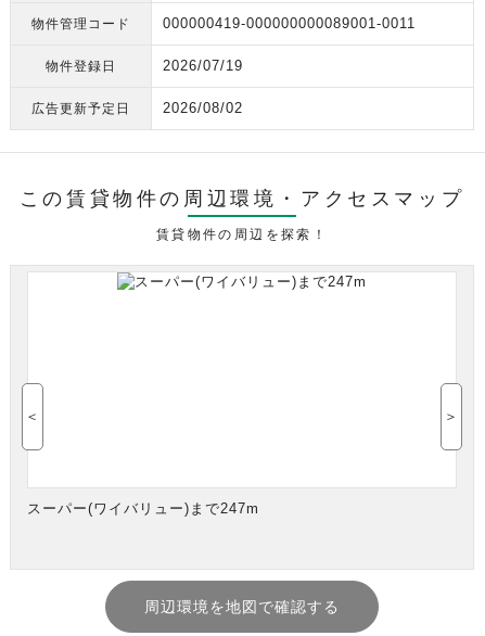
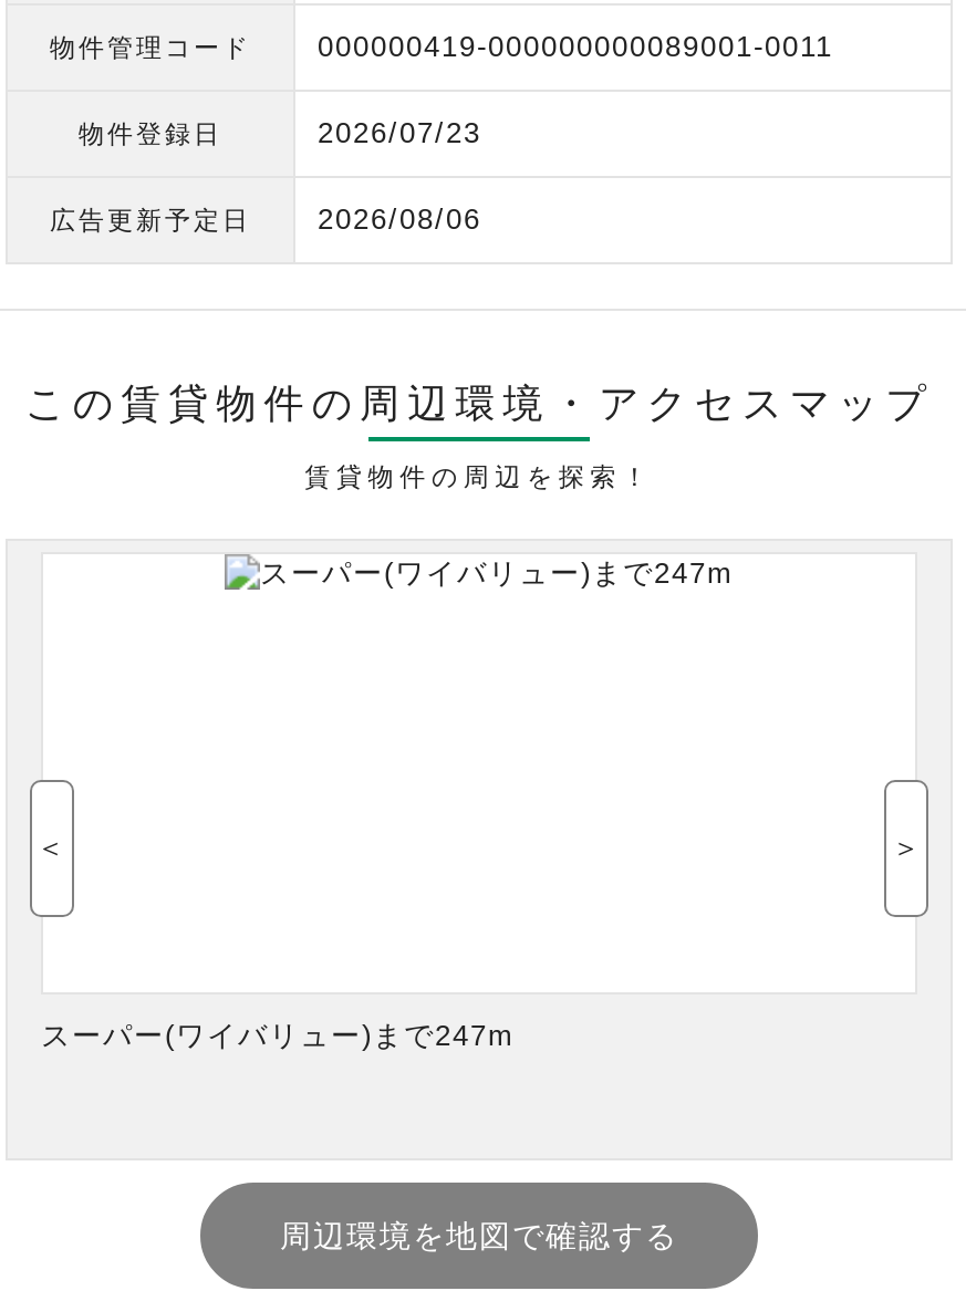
[163,58,243,74] 2026/07/19 -> [318,116,481,149] 2026/07/23
[163,100,243,116] 2026/08/02 -> [318,202,481,236] 2026/08/06

